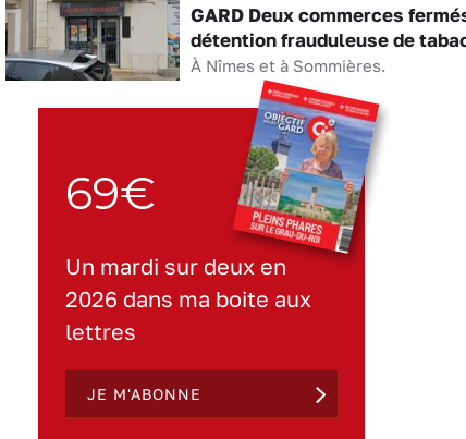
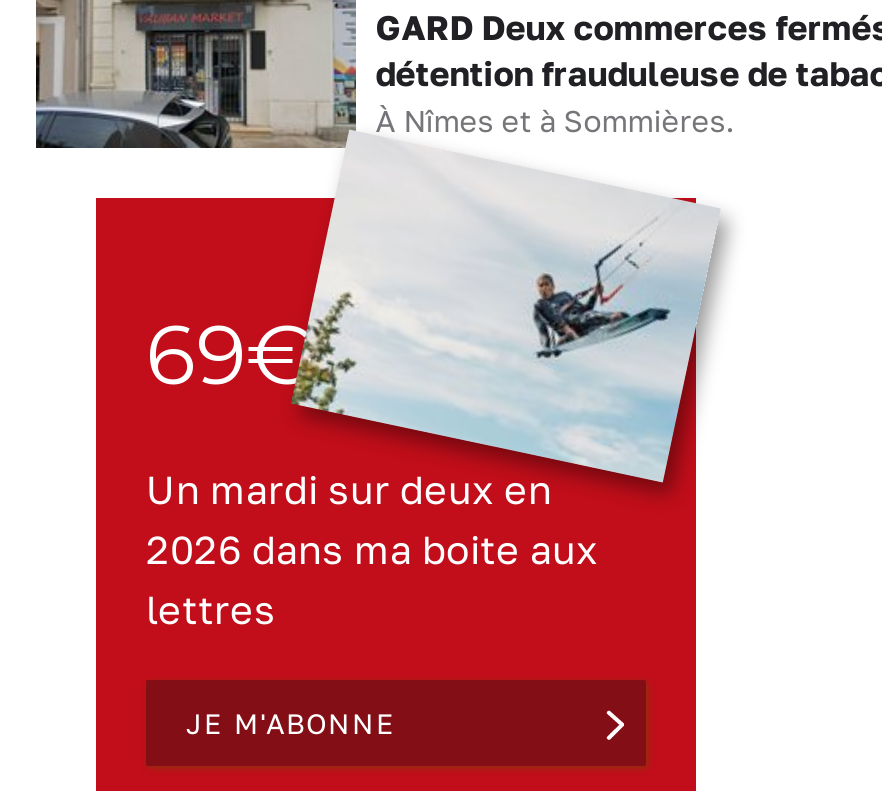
[151,72,382,267] [image] -> [302,130,726,492] [image]

